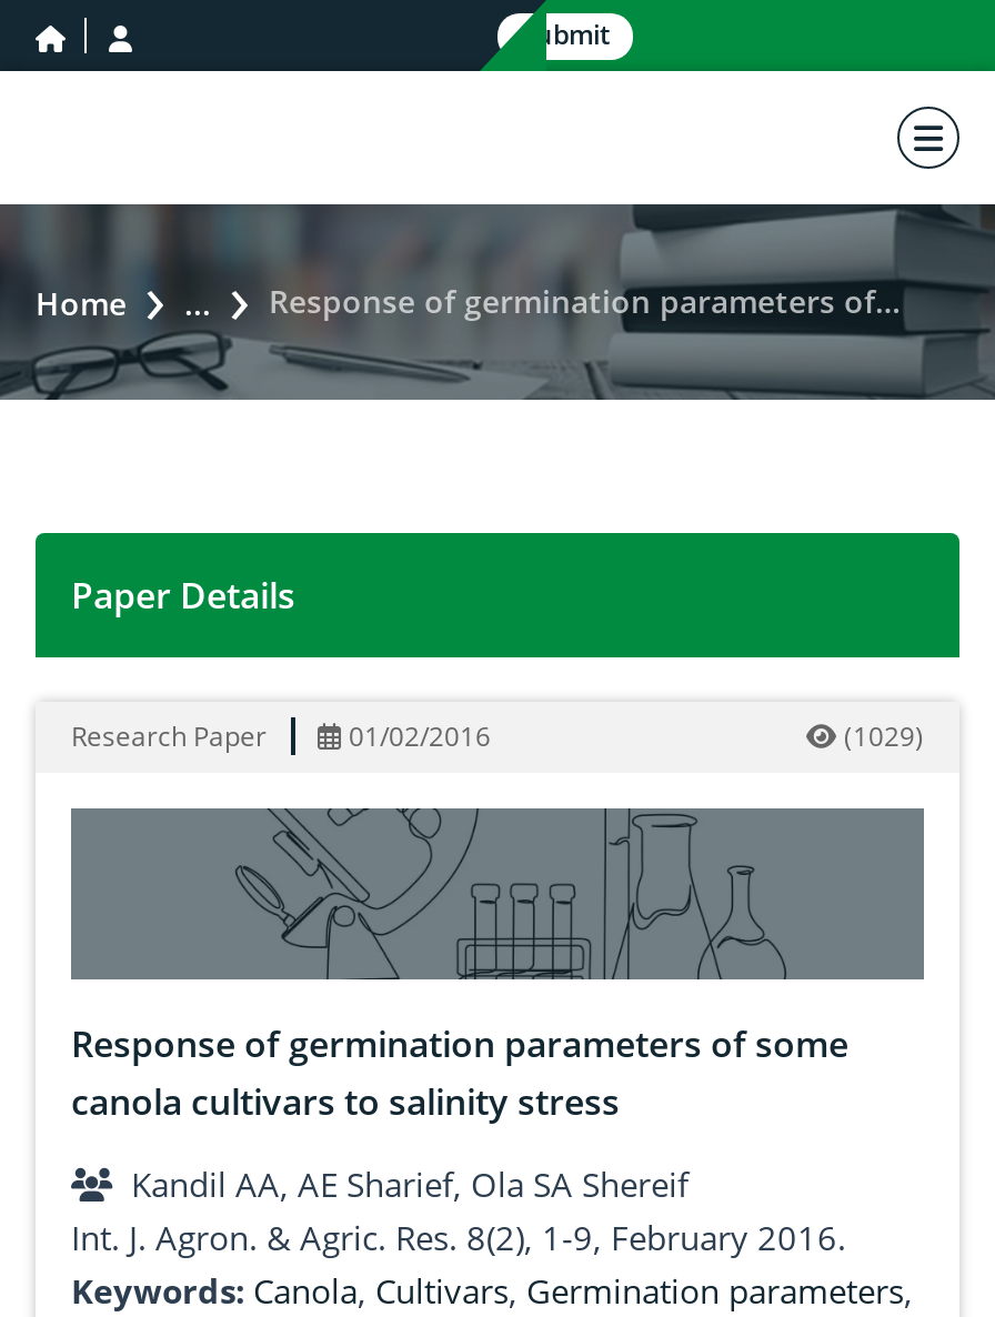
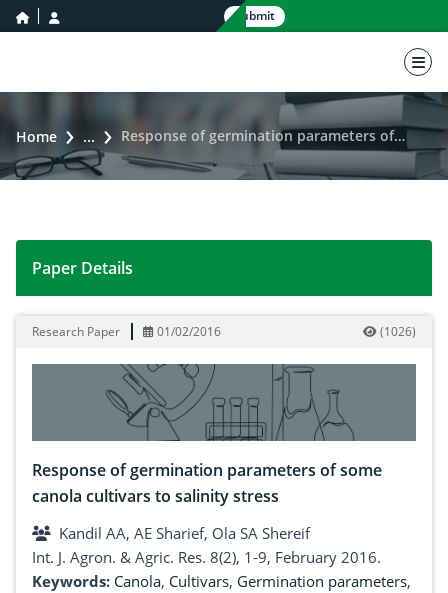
[844,717,924,755] (1029) -> [380,323,416,340] (1026)

